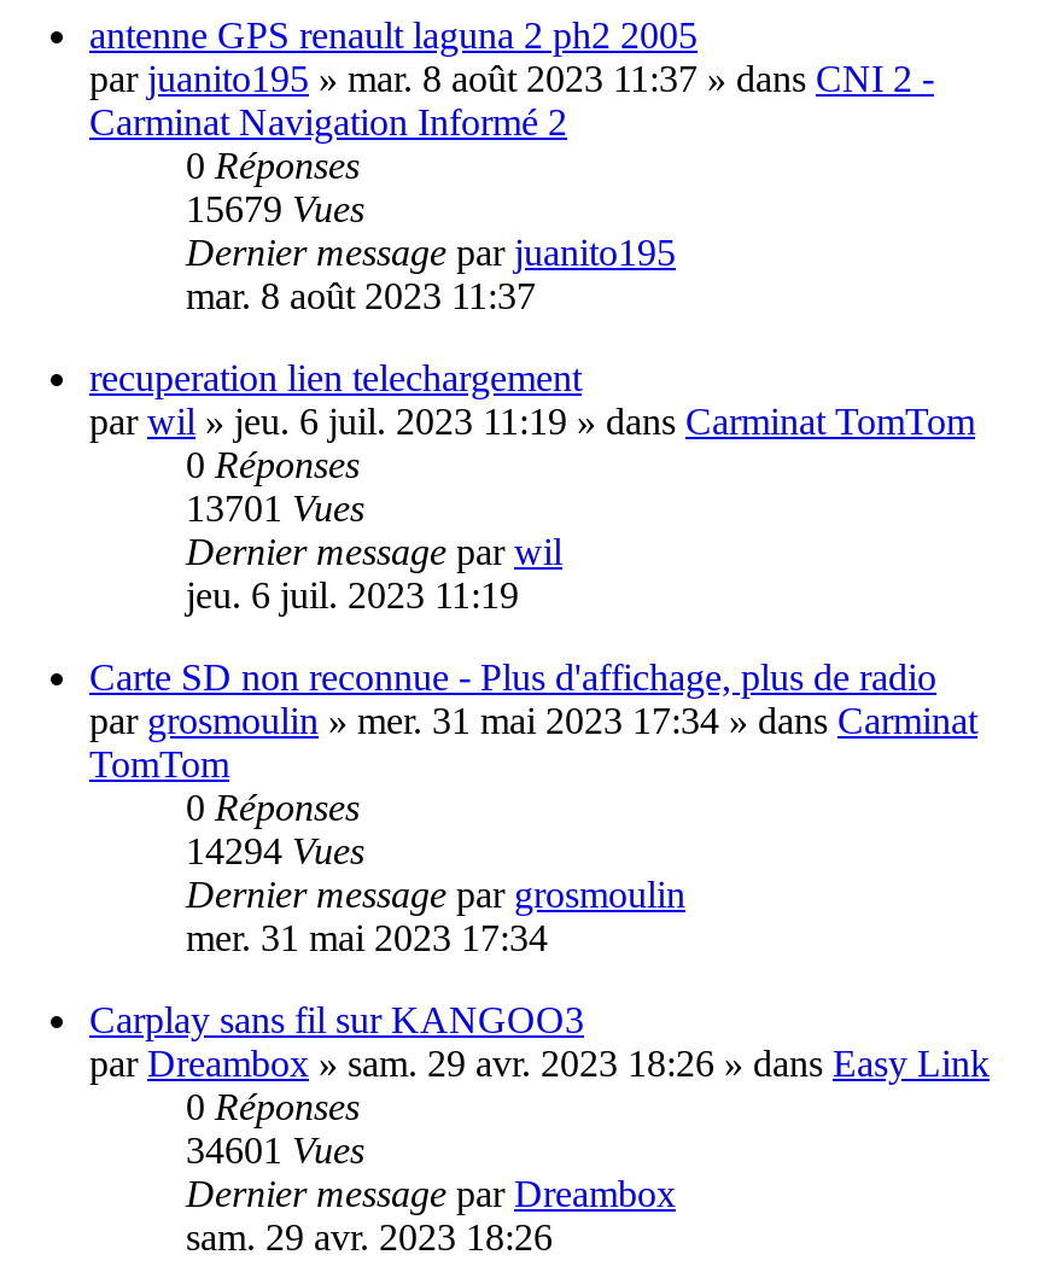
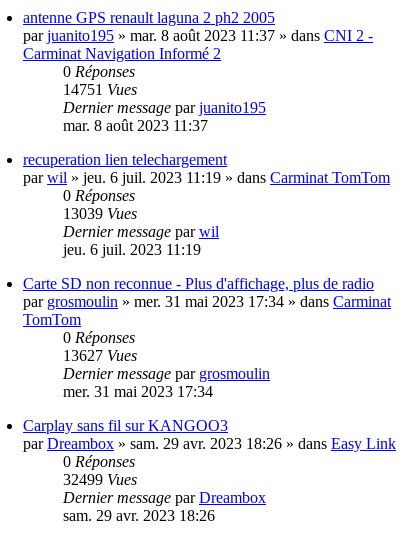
[186,188,364,229] 15679 Vues -> [63,81,137,98] 14751 Vues
[186,487,364,528] 13701 Vues -> [63,205,137,222] 13039 Vues
[186,830,364,871] 14294 Vues -> [63,347,137,364] 13627 Vues
[186,1129,364,1170] 34601 Vues -> [63,471,137,488] 32499 Vues

